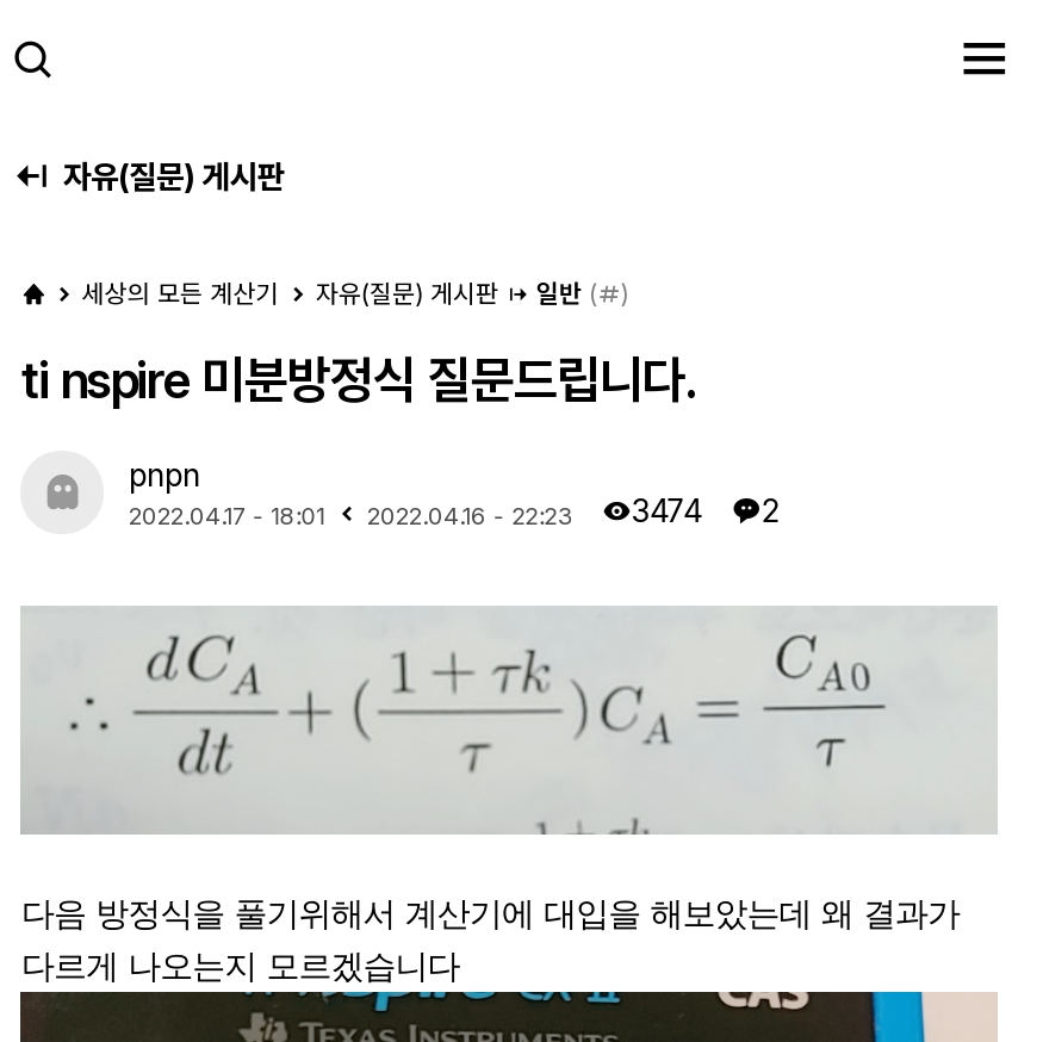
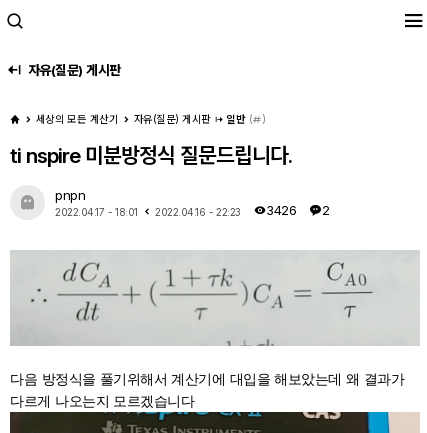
[631,490,779,528] 3474 2 -> [266,201,329,217] 3426 2

